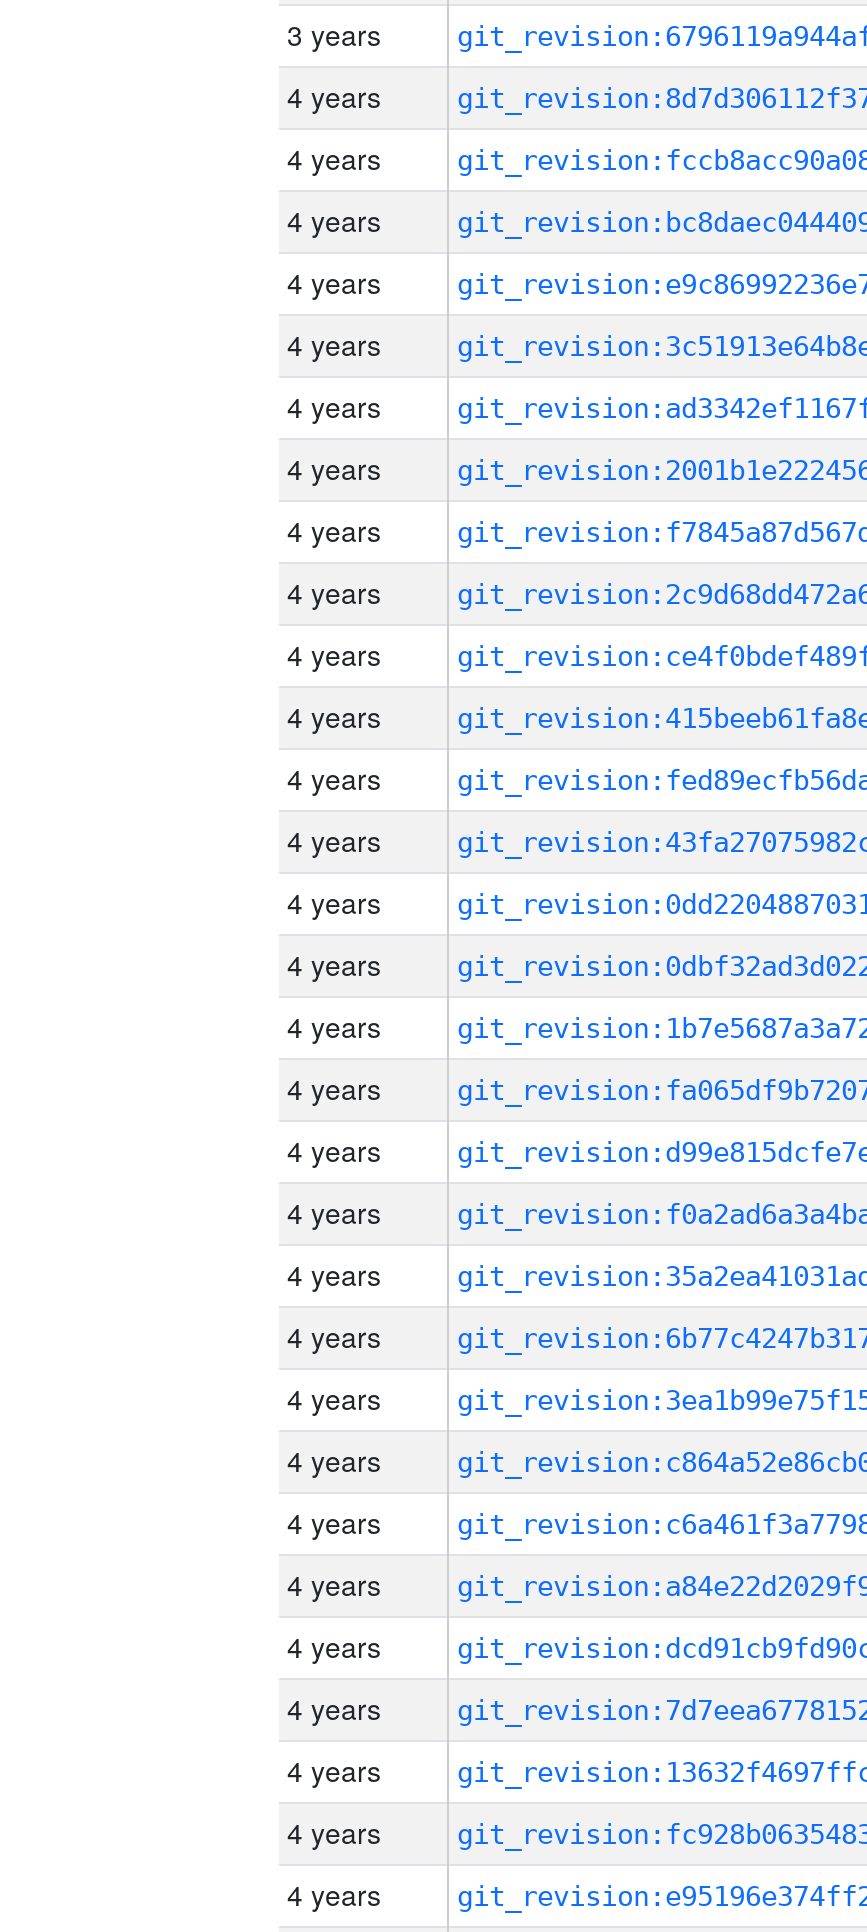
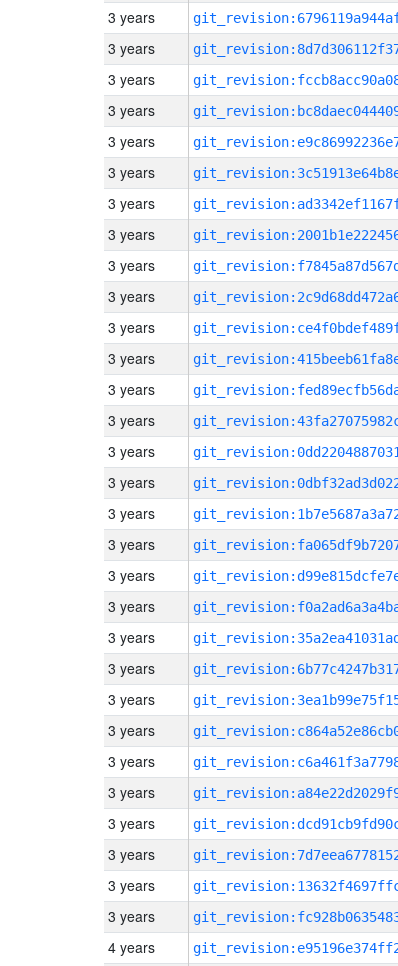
[287,76,381,116] 4 years -> [108,38,155,58] 3 years
[287,138,381,178] 4 years -> [108,69,155,89] 3 years
[287,200,381,240] 4 years -> [108,100,155,120] 3 years
[287,262,381,302] 4 years -> [108,131,155,151] 3 years
[287,324,381,364] 4 years -> [108,162,155,182] 3 years
[287,386,381,426] 4 years -> [108,193,155,213] 3 years
[287,448,381,488] 4 years -> [108,224,155,244] 3 years
[287,510,381,550] 4 years -> [108,255,155,275] 3 years
[287,572,381,612] 4 years -> [108,286,155,306] 3 years
[287,634,381,674] 4 years -> [108,317,155,337] 3 years
[287,696,381,736] 4 years -> [108,348,155,368] 3 years
[287,758,381,798] 4 years -> [108,379,155,399] 3 years
[287,820,381,860] 4 years -> [108,410,155,430] 3 years
[287,882,381,922] 4 years -> [108,441,155,461] 3 years
[287,944,381,984] 4 years -> [108,472,155,492] 3 years
[287,1006,381,1046] 4 years -> [108,503,155,523] 3 years
[287,1068,381,1108] 4 years -> [108,534,155,554] 3 years
[287,1130,381,1170] 4 years -> [108,565,155,585] 3 years
[287,1192,381,1232] 4 years -> [108,596,155,616] 3 years
[287,1254,381,1294] 4 years -> [108,627,155,647] 3 years
[287,1316,381,1356] 4 years -> [108,658,155,678] 3 years
[287,1378,381,1418] 4 years -> [108,689,155,709] 3 years
[287,1440,381,1480] 4 years -> [108,720,155,740] 3 years
[287,1502,381,1542] 4 years -> [108,751,155,771] 3 years
[287,1564,381,1604] 4 years -> [108,782,155,802] 3 years
[287,1626,381,1666] 4 years -> [108,813,155,833] 3 years
[287,1688,381,1728] 4 years -> [108,844,155,864] 3 years
[287,1750,381,1790] 4 years -> [108,875,155,895] 3 years
[287,1812,381,1852] 4 years -> [108,906,155,926] 3 years

